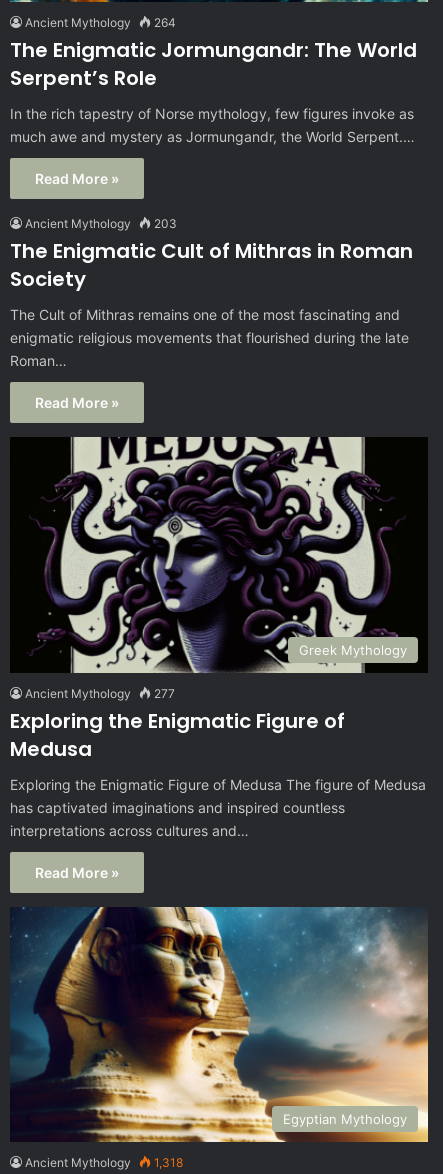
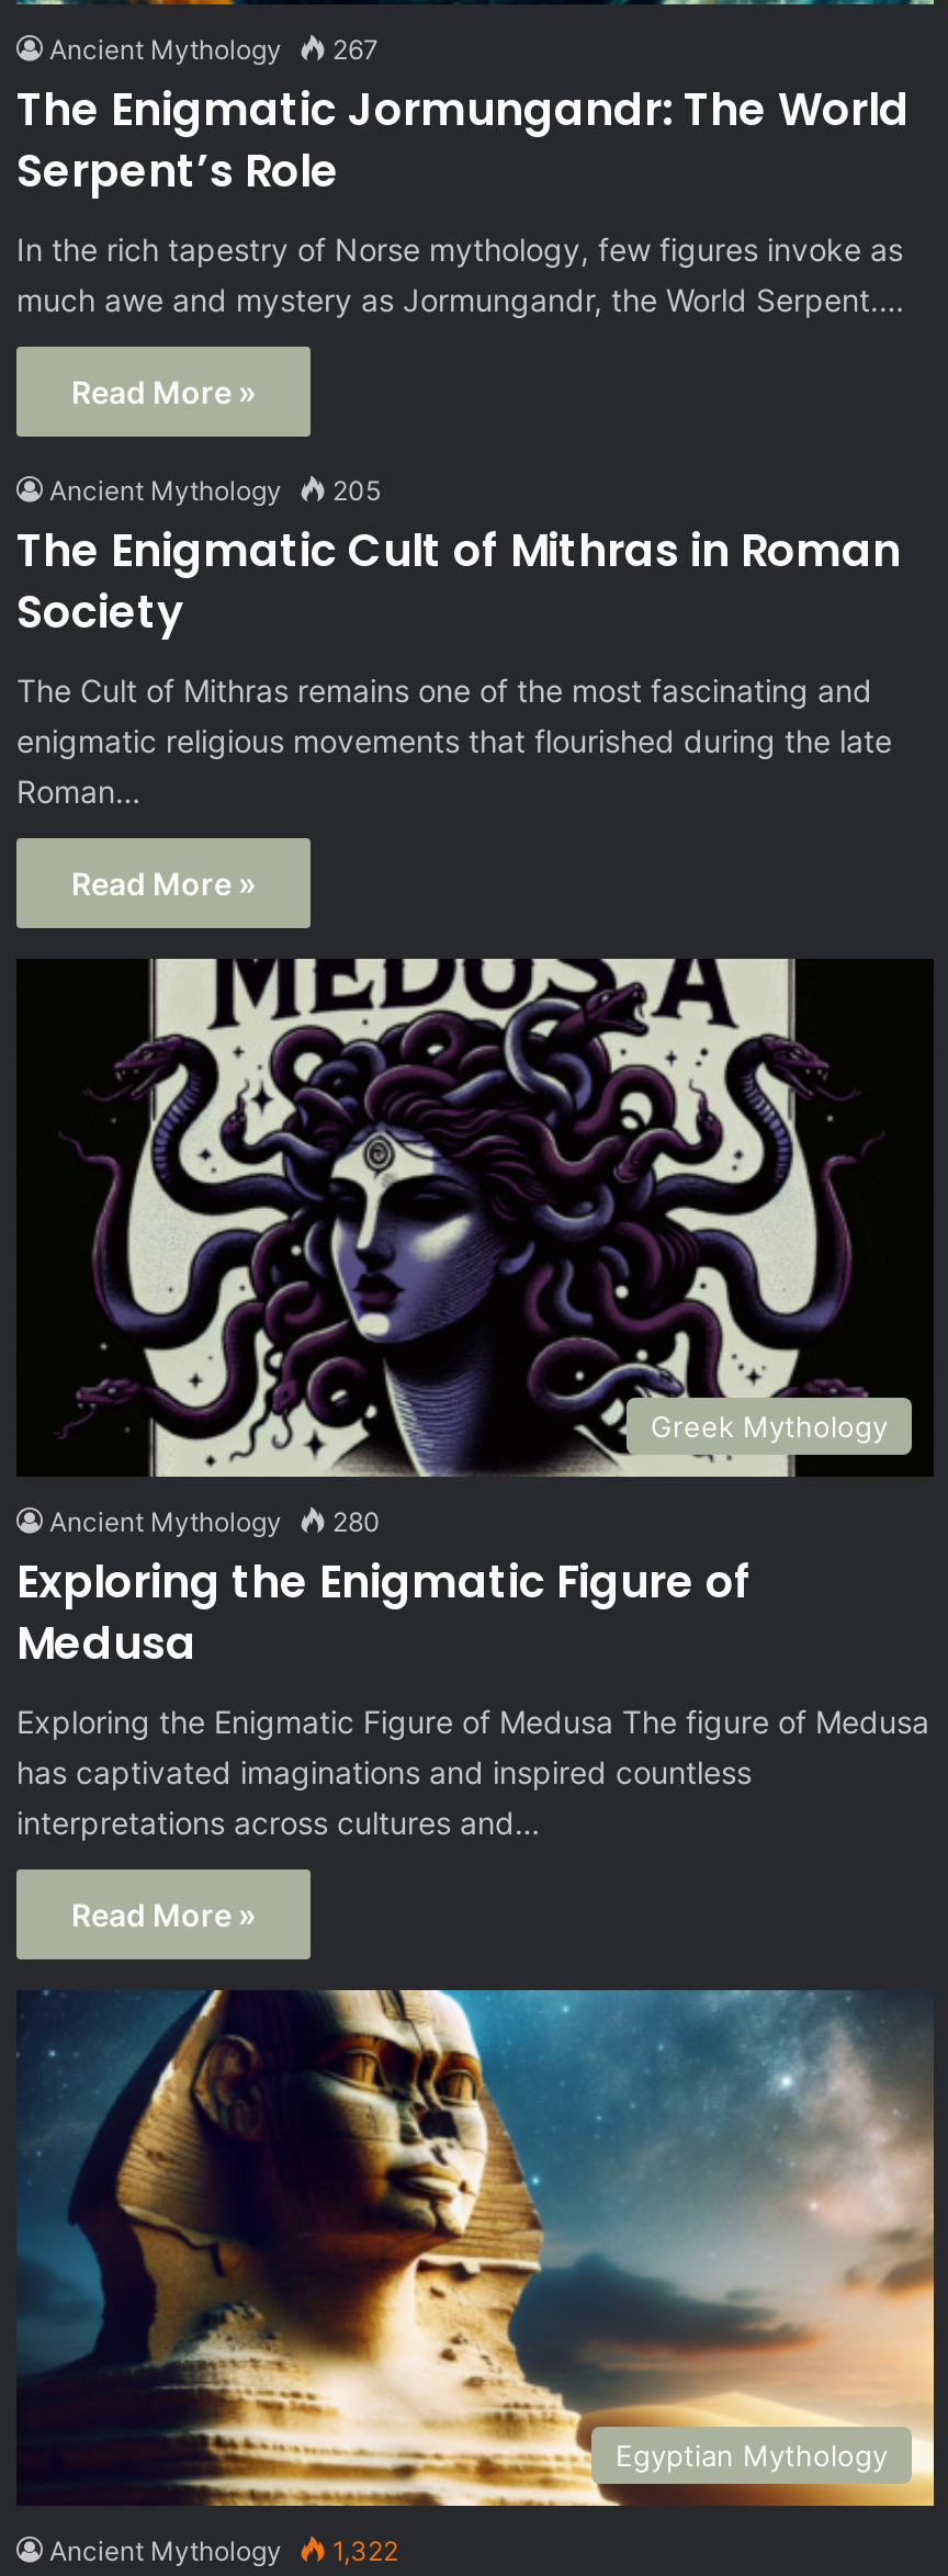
[25,15,176,30] Ancient Mythology 264 -> [49,32,379,65] Ancient Mythology 267
[25,216,177,231] Ancient Mythology 203 -> [49,474,381,506] Ancient Mythology 205
[25,686,175,701] Ancient Mythology 277 -> [49,1504,381,1537] Ancient Mythology 280
[25,1155,183,1170] Ancient Mythology 1,318 -> [49,2535,398,2568] Ancient Mythology 1,322

